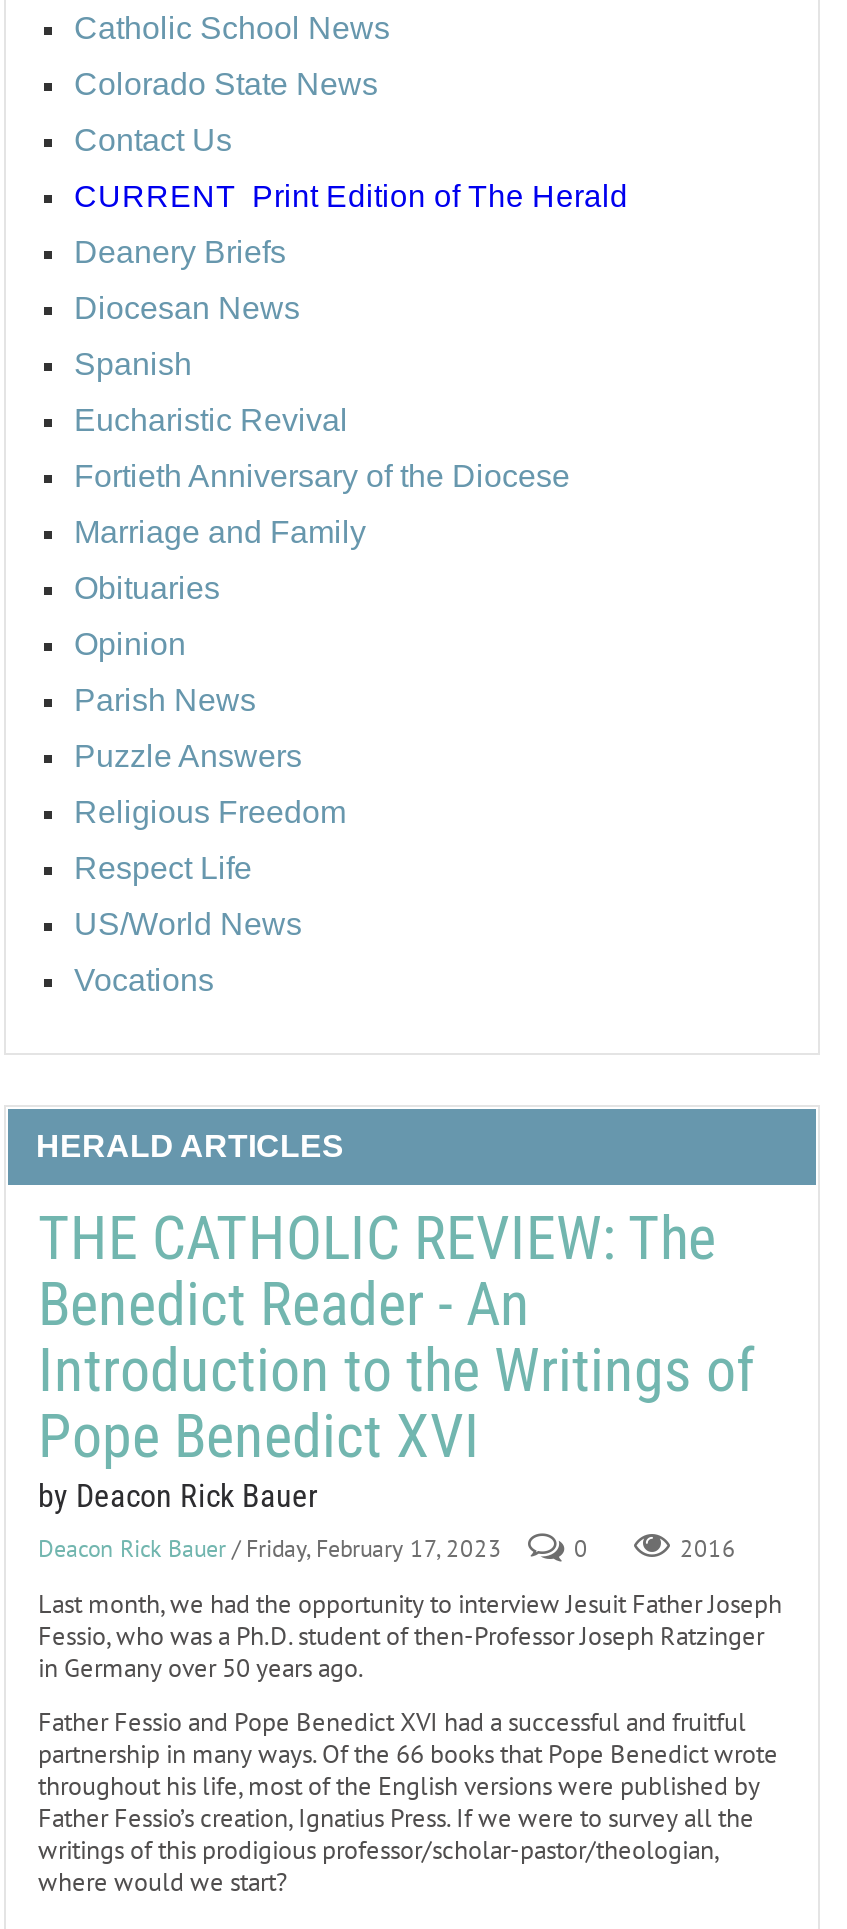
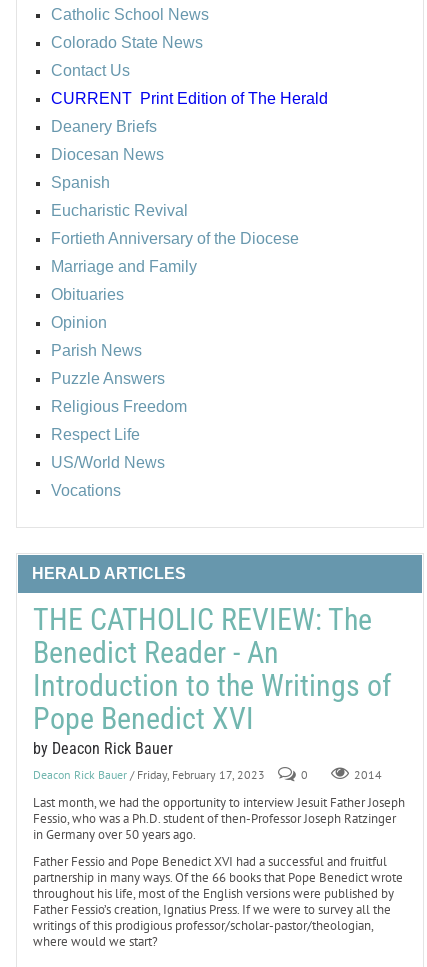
[680,1533,736,1563] 2016 -> [354,767,382,782] 2014

